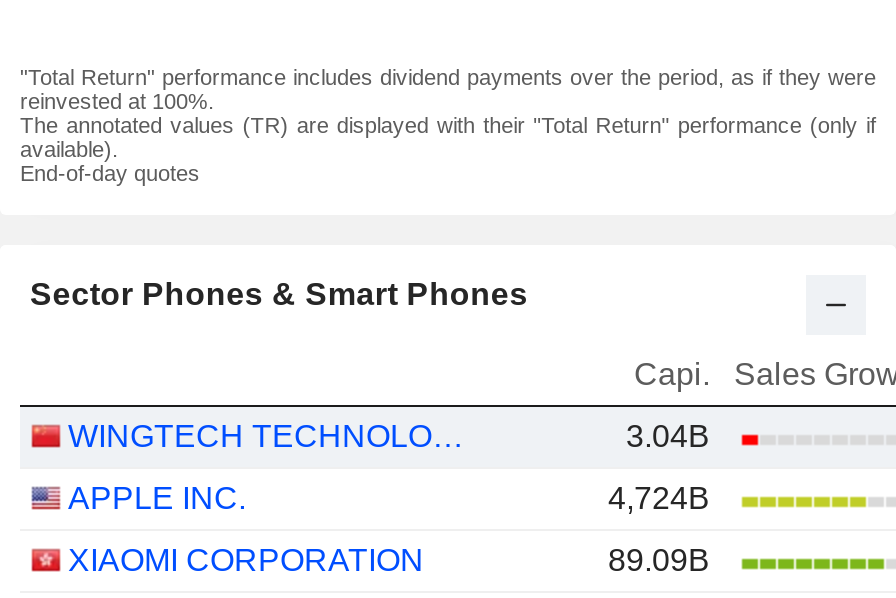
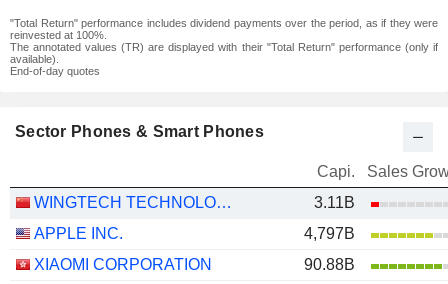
[626,419,710,453] 3.04B -> [314,194,355,211] 3.11B
[608,481,710,515] 4,724B -> [304,225,355,242] 4,797B
[608,543,710,577] 89.09B -> [304,256,355,273] 90.88B

